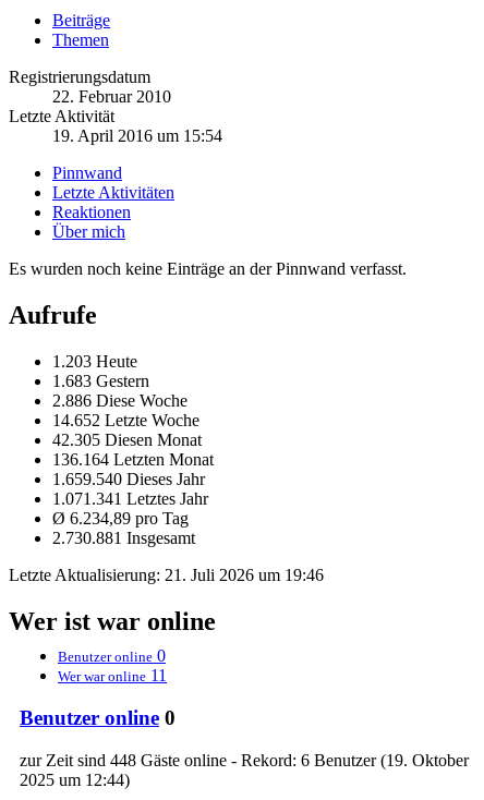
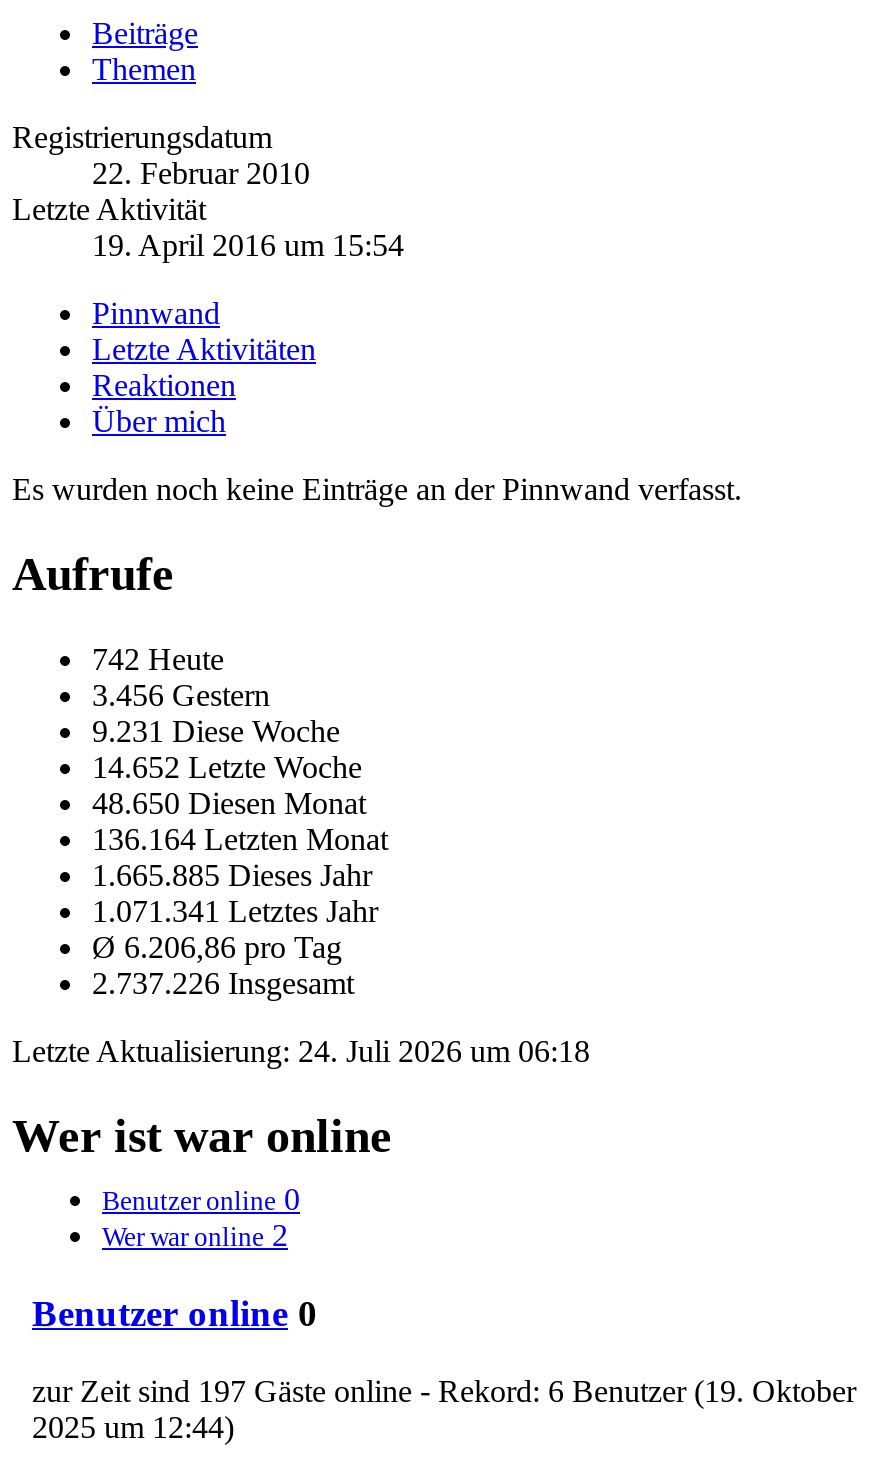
[52,352,137,370] 1.203 Heute -> [92,641,224,675] 742 Heute
[52,371,149,390] 1.683 Gestern -> [92,677,270,711] 3.456 Gestern
[52,391,187,409] 2.886 Diese Woche -> [92,713,340,747] 9.231 Diese Woche
[52,430,202,449] 42.305 Diesen Monat -> [92,785,366,819] 48.650 Diesen Monat
[52,469,205,488] 1.659.540 Dieses Jahr -> [92,857,372,891] 1.665.885 Dieses Jahr
[52,509,189,527] Ø 6.234,89 pro Tag -> [92,929,342,963] Ø 6.206,86 pro Tag
[52,528,195,547] 2.730.881 Insgesamt -> [92,965,354,999] 2.737.226 Insgesamt
[9,565,324,584] Letzte Aktualisierung: 21. Juli 2026 um 19:46 -> [12,1033,590,1067] Letzte Aktualisierung: 24. Juli 2026 um 06:18
[58,666,167,685] Wer war online 11 -> [102,1219,288,1253] Wer war online 2
[20,751,469,769] zur Zeit sind 448 Gäste online - Rekord: 6 Benutzer (19. Oktober -> [32,1374,856,1408] zur Zeit sind 197 Gäste online - Rekord: 6 Benutzer (19. Oktober

